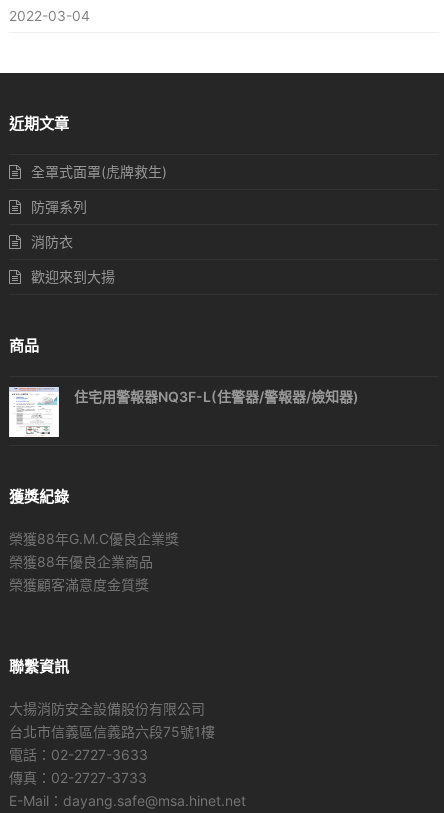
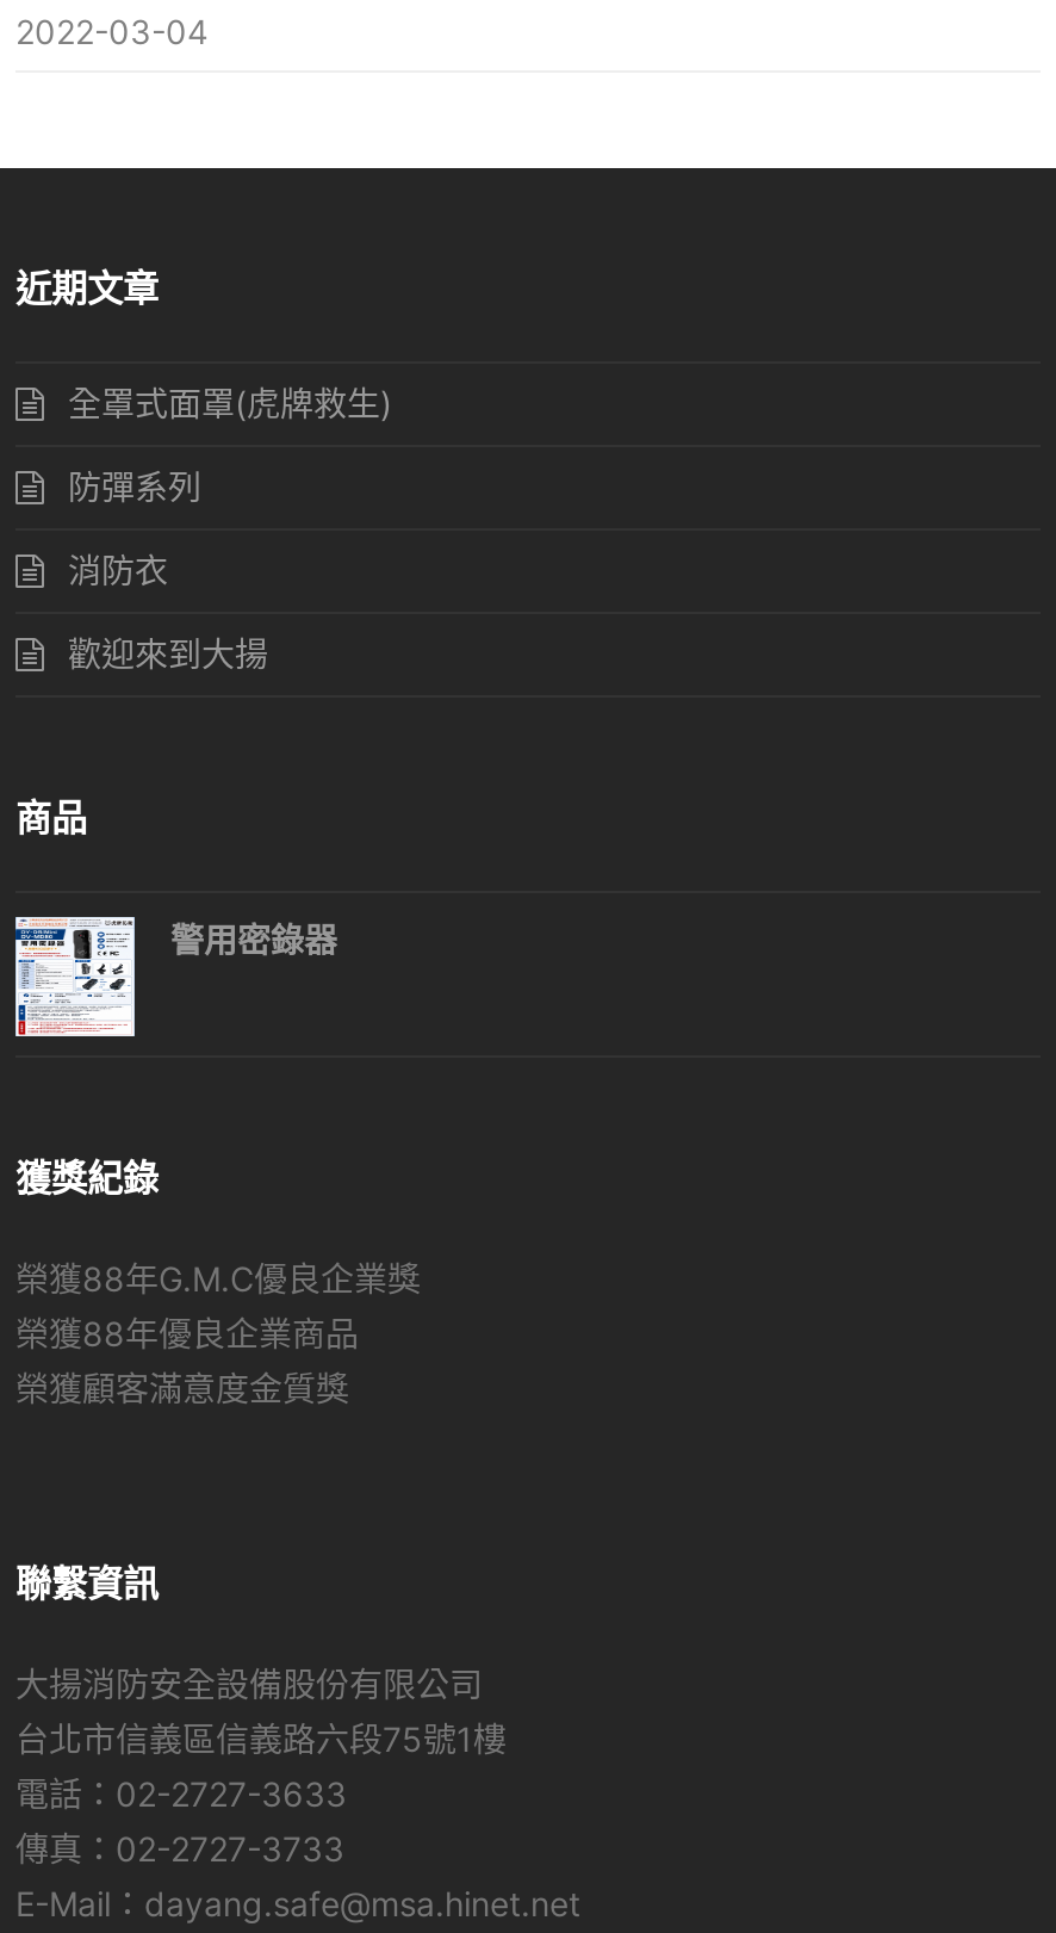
[8,387,359,437] [image] | 住宅用警報器NQ3F-L(住警器/警報器/檢知器) -> [13,917,337,1036] [image] | 警用密錄器

